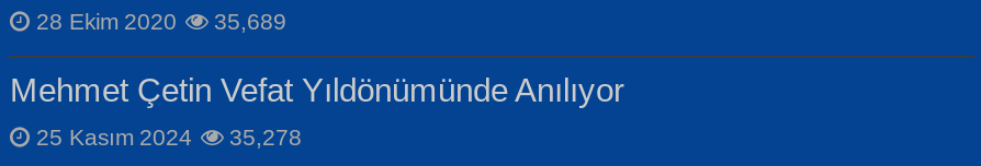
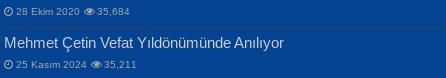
[36,10,286,34] 28 Ekim 2020 35,689 -> [16,6,130,17] 28 Ekim 2020 35,684
[36,126,302,150] 25 Kasım 2024 35,278 -> [16,59,137,70] 25 Kasım 2024 35,211

